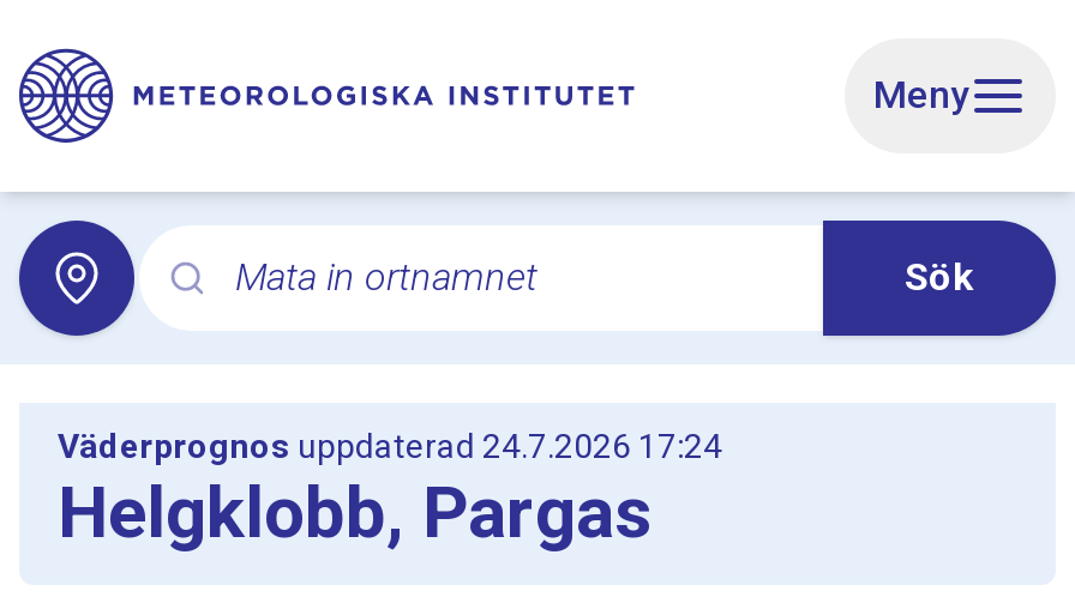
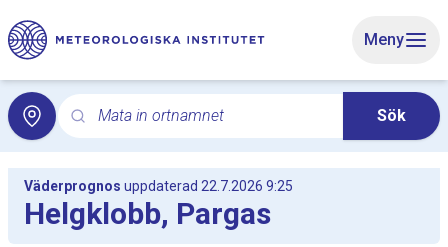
[58,427,722,465] Väderprognos uppdaterad 24.7.2026 17:24 -> [24,178,293,194] Väderprognos uppdaterad 22.7.2026 9:25

